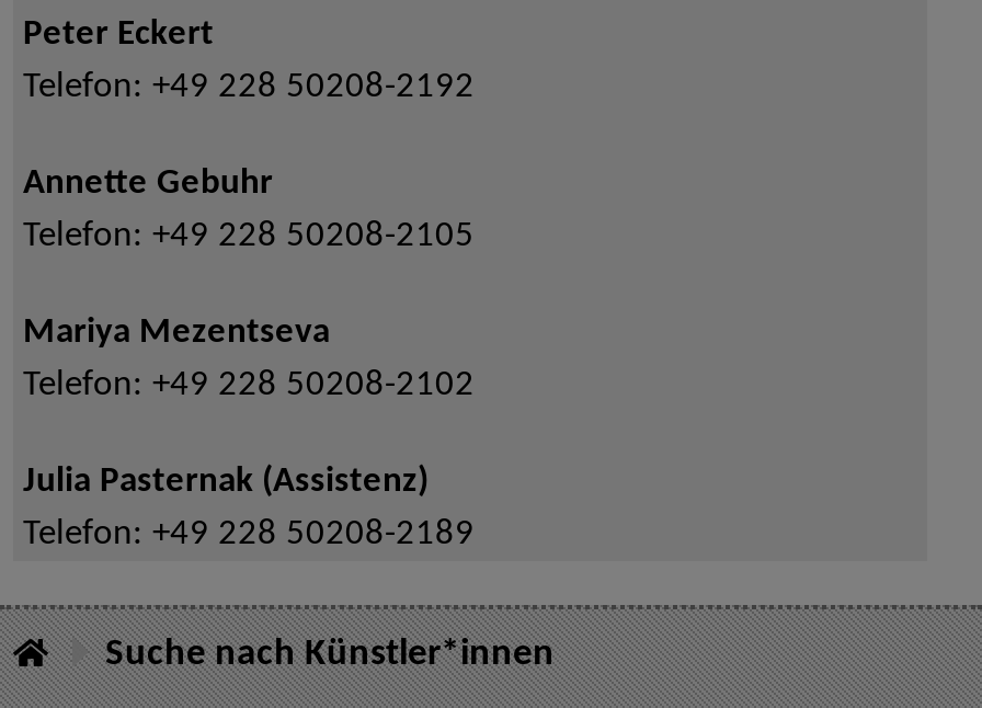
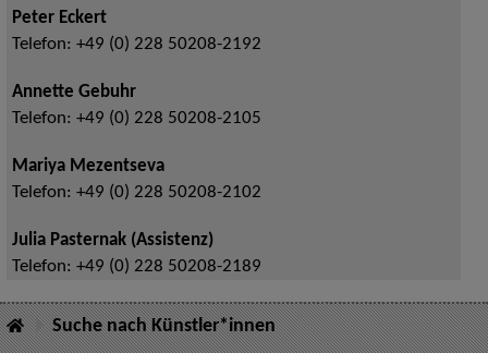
[23,71,475,106] Telefon: +49 228 50208-2192 -> [11,36,261,54] Telefon: +49 (0) 228 50208-2192
[23,220,475,255] Telefon: +49 228 50208-2105 -> [11,111,261,128] Telefon: +49 (0) 228 50208-2105
[23,369,475,404] Telefon: +49 228 50208-2102 -> [11,185,261,202] Telefon: +49 (0) 228 50208-2102
[23,518,475,553] Telefon: +49 228 50208-2189 -> [11,259,261,276] Telefon: +49 (0) 228 50208-2189

